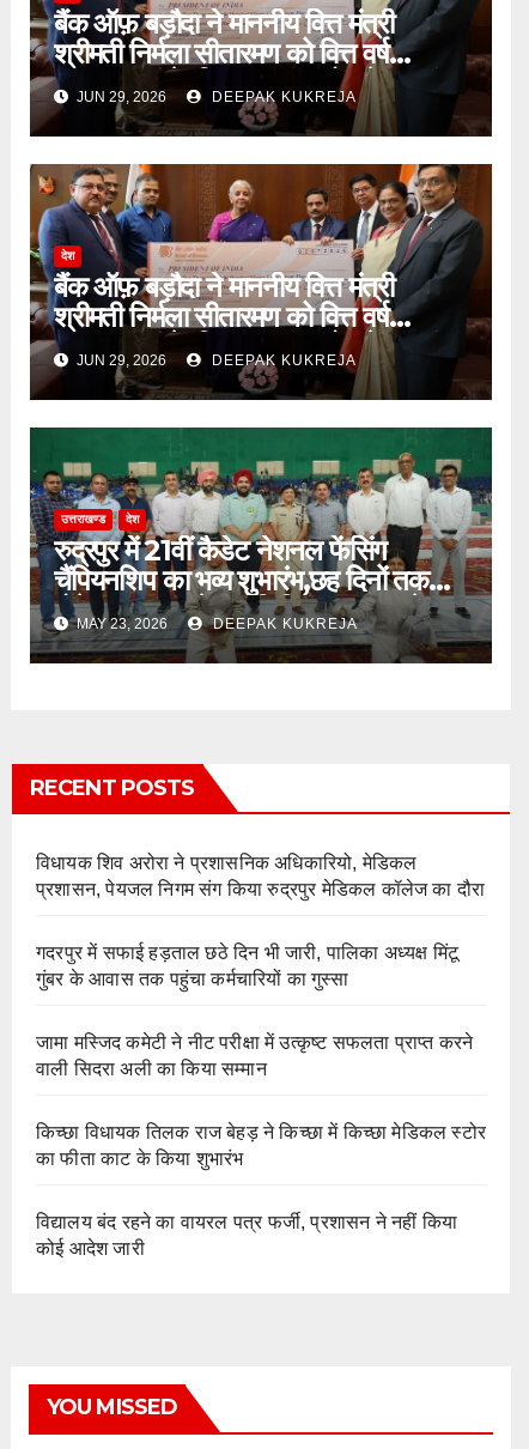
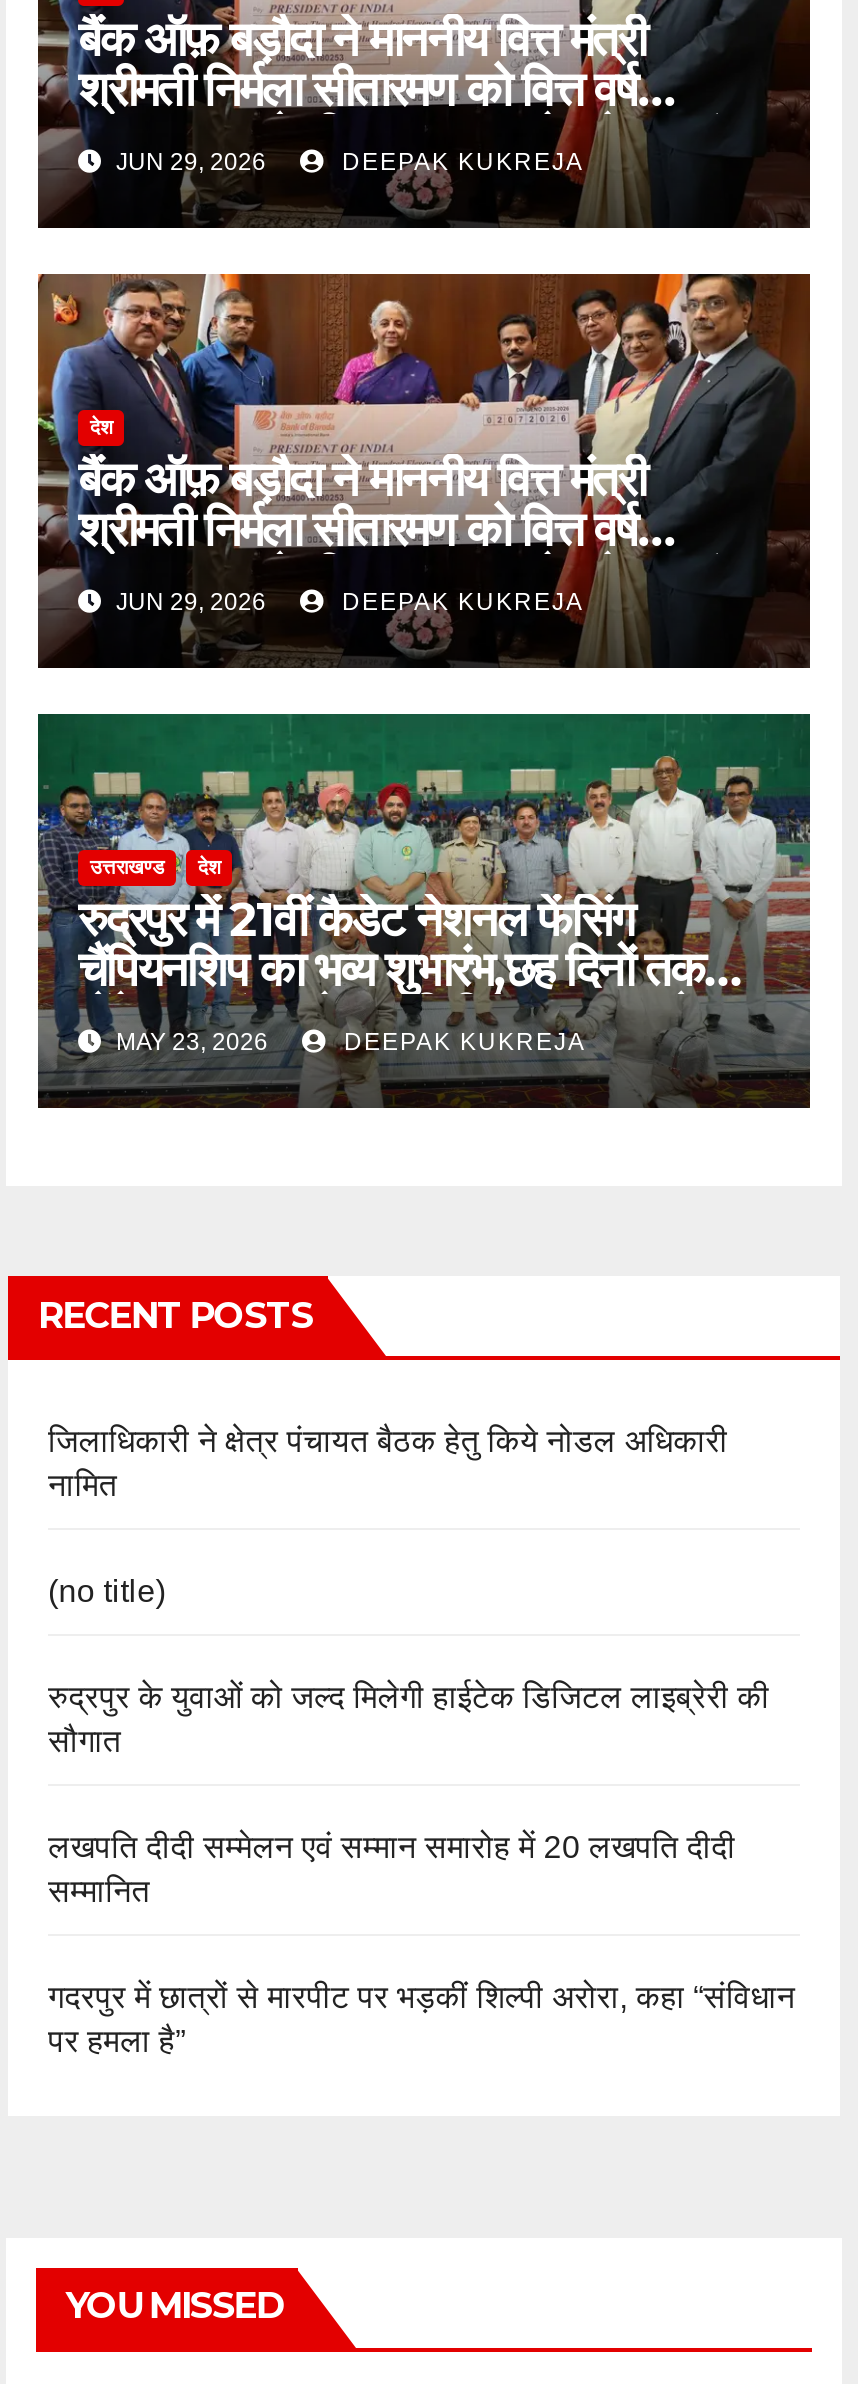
[36,852,485,899] विधायक शिव अरोरा ने प्रशासनिक अधिकारियो, मेडिकल | प्रशासन, पेयजल निगम संग किया रुद्रपुर मेडिकल कॉलेज का दौरा -> [48,1424,728,1502] जिलाधिकारी ने क्षेत्र पंचायत बैठक हेतु किये नोडल अधिकारी | नामित
[36,942,458,989] गदरपुर में सफाई हड़ताल छठे दिन भी जारी, पालिका अध्यक्ष मिंटू | गुंबर के आवास तक पहुंचा कर्मचारियों का गुस्सा -> [48,1574,166,1608] (no title)
[36,1032,473,1079] जामा मस्जिद कमेटी ने नीट परीक्षा में उत्कृष्ट सफलता प्राप्त करने | वाली सिदरा अली का किया सम्मान -> [48,1680,770,1758] रुद्रपुर के युवाओं को जल्द मिलेगी हाईटेक डिजिटल लाइब्रेरी की | सौगात
[36,1122,486,1169] किच्छा विधायक तिलक राज बेहड़ ने किच्छा में किच्छा मेडिकल स्टोर | का फीता काट के किया शुभारंभ -> [48,1830,736,1908] लखपति दीदी सम्मेलन एवं सम्मान समारोह में 20 लखपति दीदी | सम्मानित
[36,1212,457,1258] विद्यालय बंद रहने का वायरल पत्र फर्जी, प्रशासन ने नहीं किया | कोई आदेश जारी -> [48,1980,795,2058] गदरपुर में छात्रों से मारपीट पर भड़कीं शिल्पी अरोरा, कहा “संविधान | पर हमला है”

